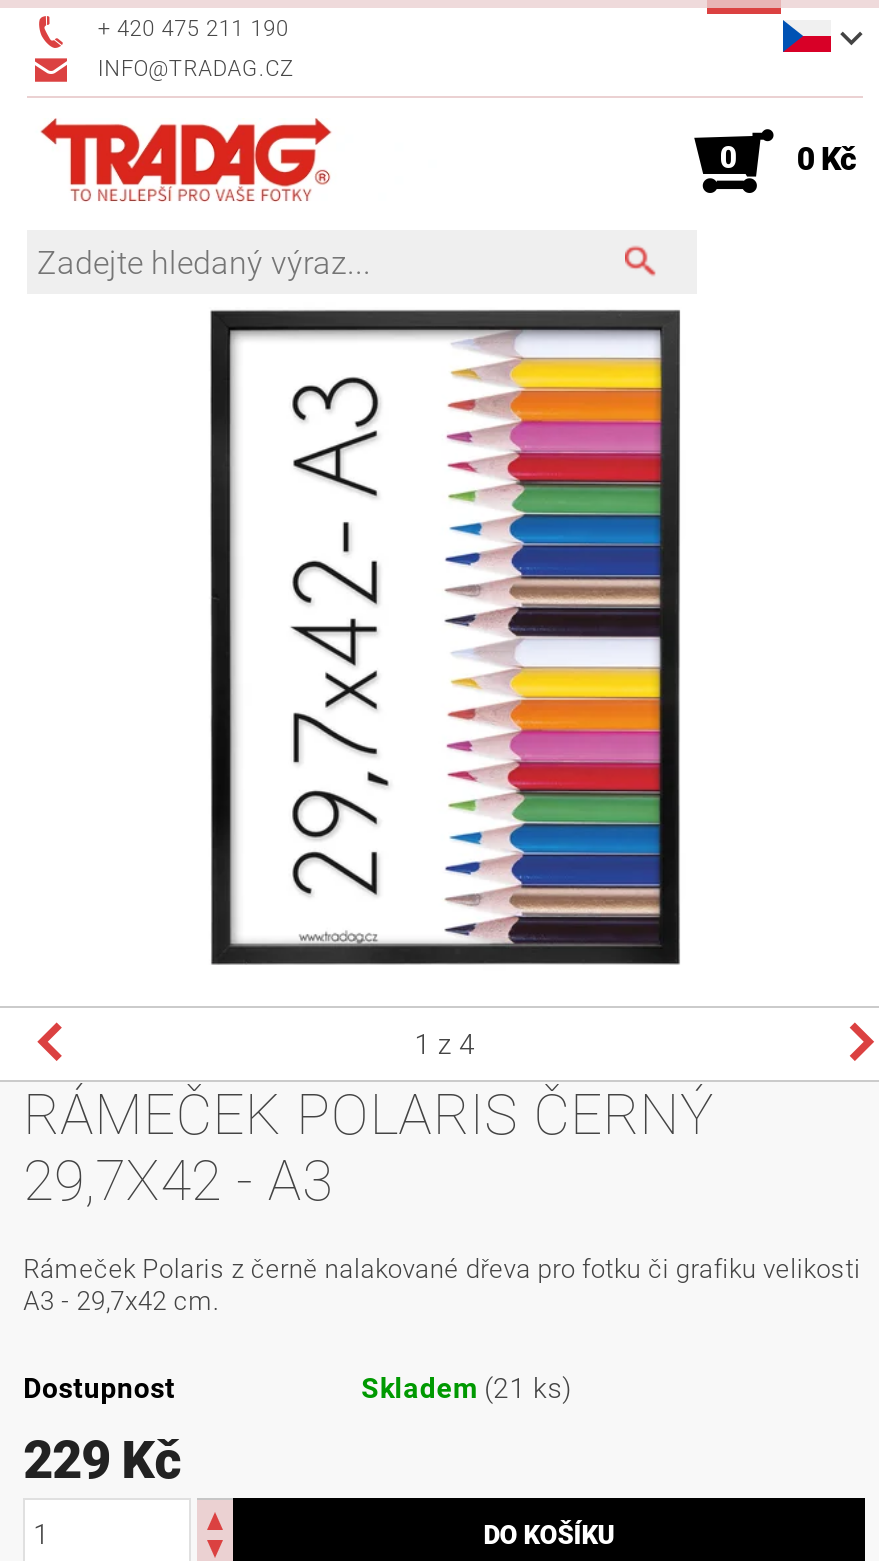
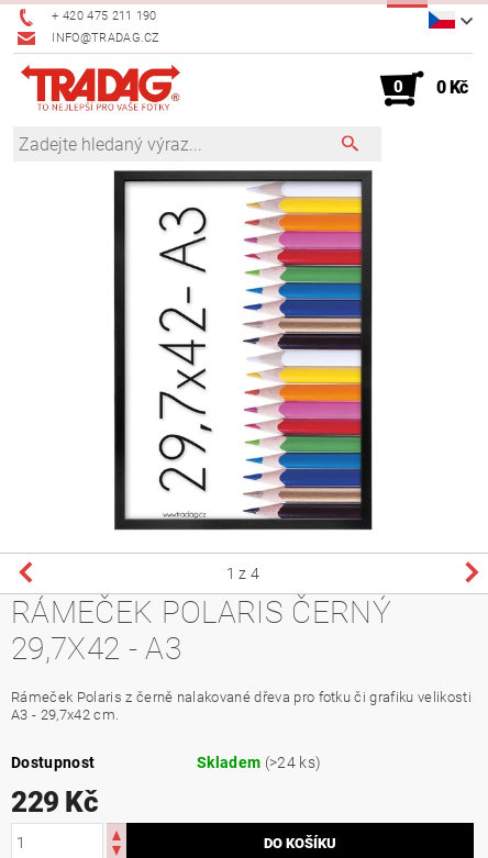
[361,1372,573,1404] Skladem (21 ks) -> [197,754,321,771] Skladem (>24 ks)

